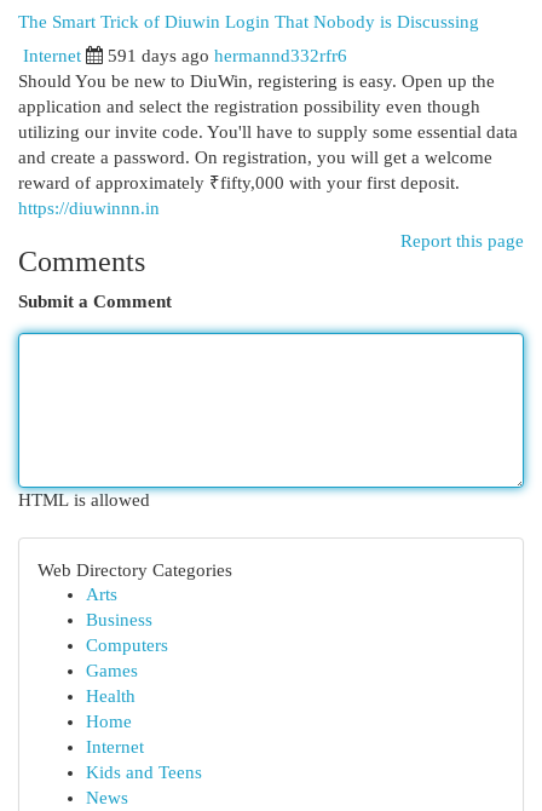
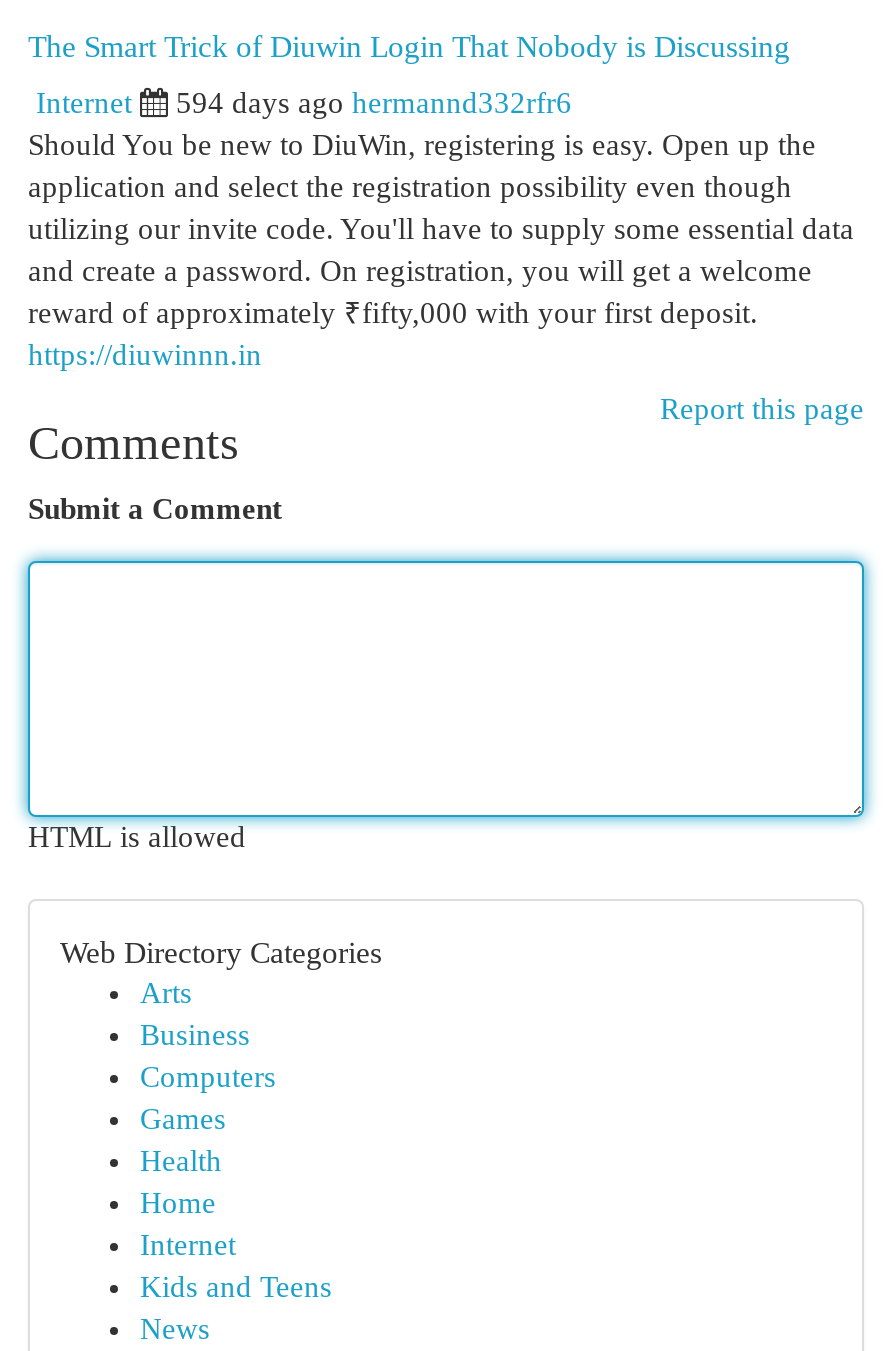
[108,46,347,65] 591 days ago hermannd332rfr6 -> [176,87,572,119] 594 days ago hermannd332rfr6

